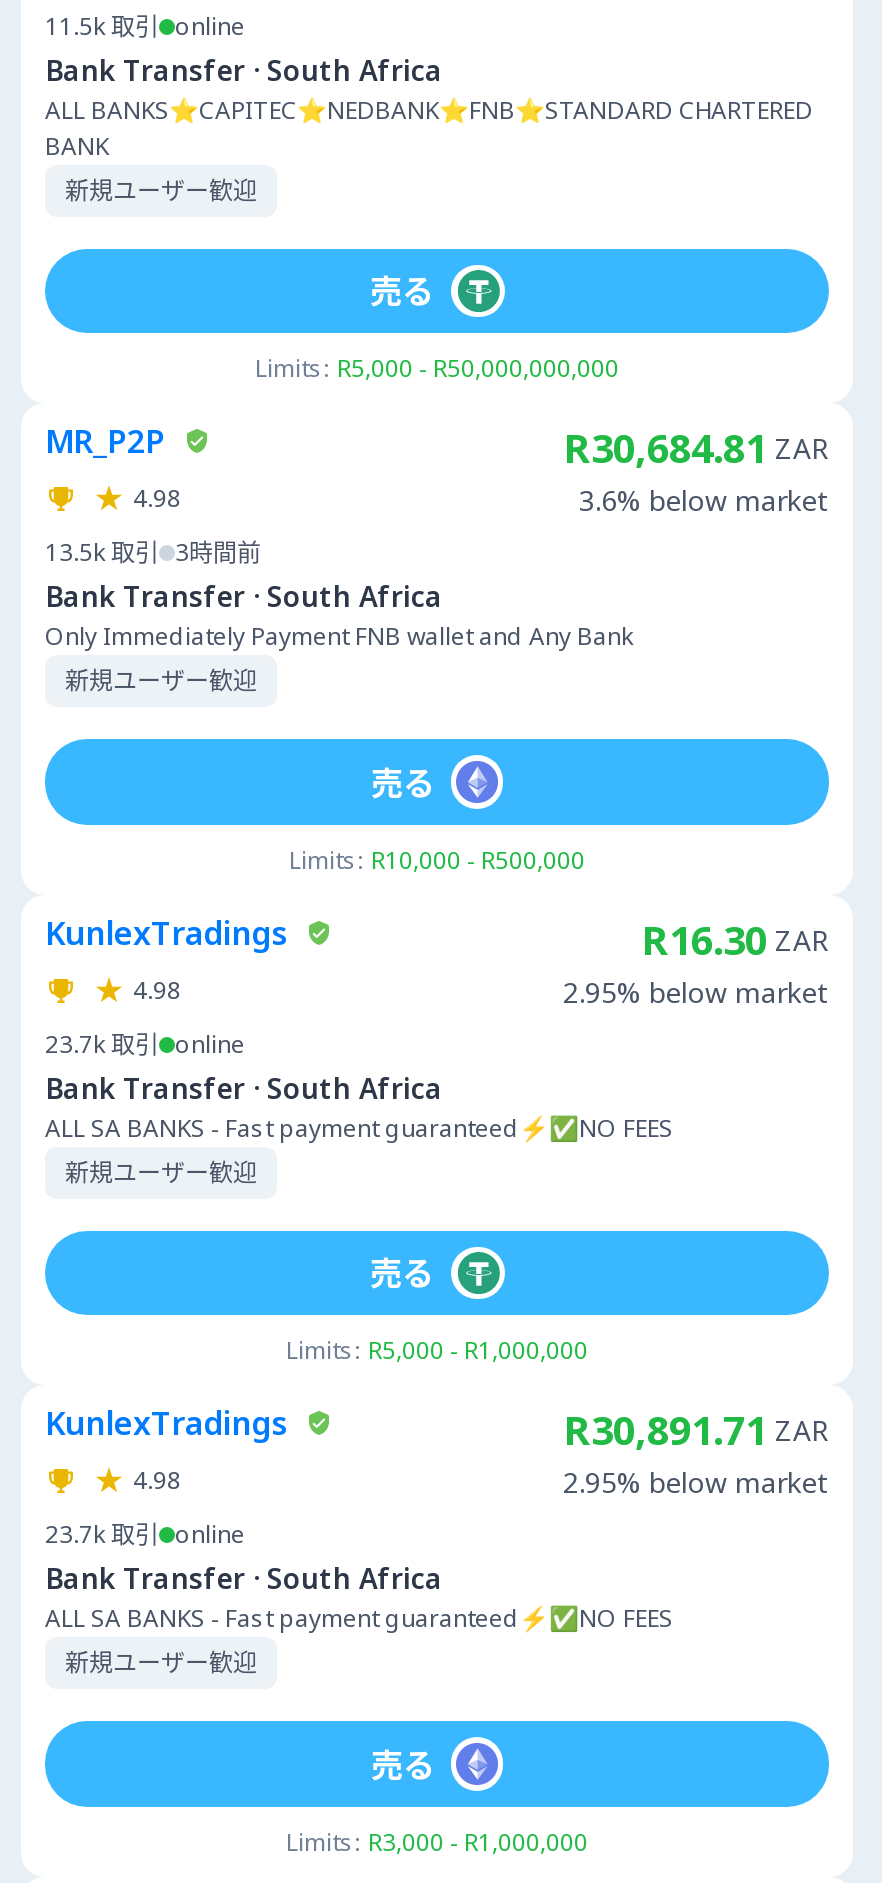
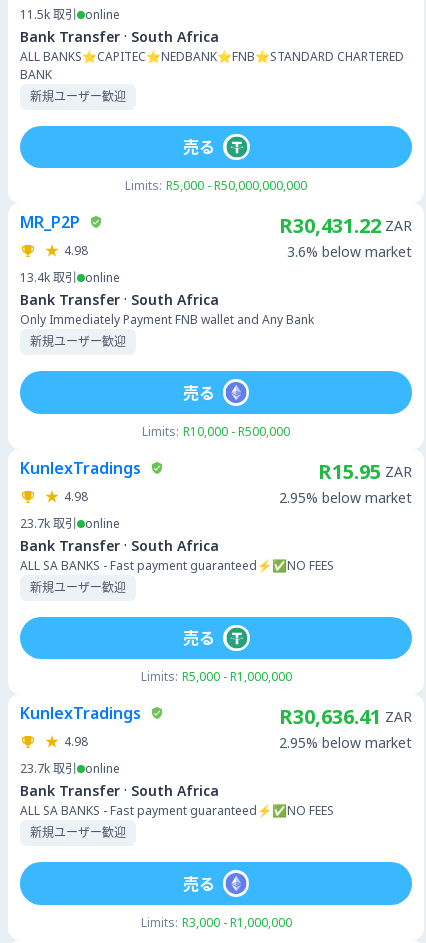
[563,421,829,475] R30,684.81 ZAR -> [279,212,412,239] R30,431.22 ZAR
[45,535,261,569] 13.5k 取引 3時間前 -> [20,269,120,286] 13.4k 取引 online
[641,913,829,967] R16.30 ZAR -> [318,458,412,485] R15.95 ZAR
[563,1403,829,1457] R30,891.71 ZAR -> [279,703,412,730] R30,636.41 ZAR

